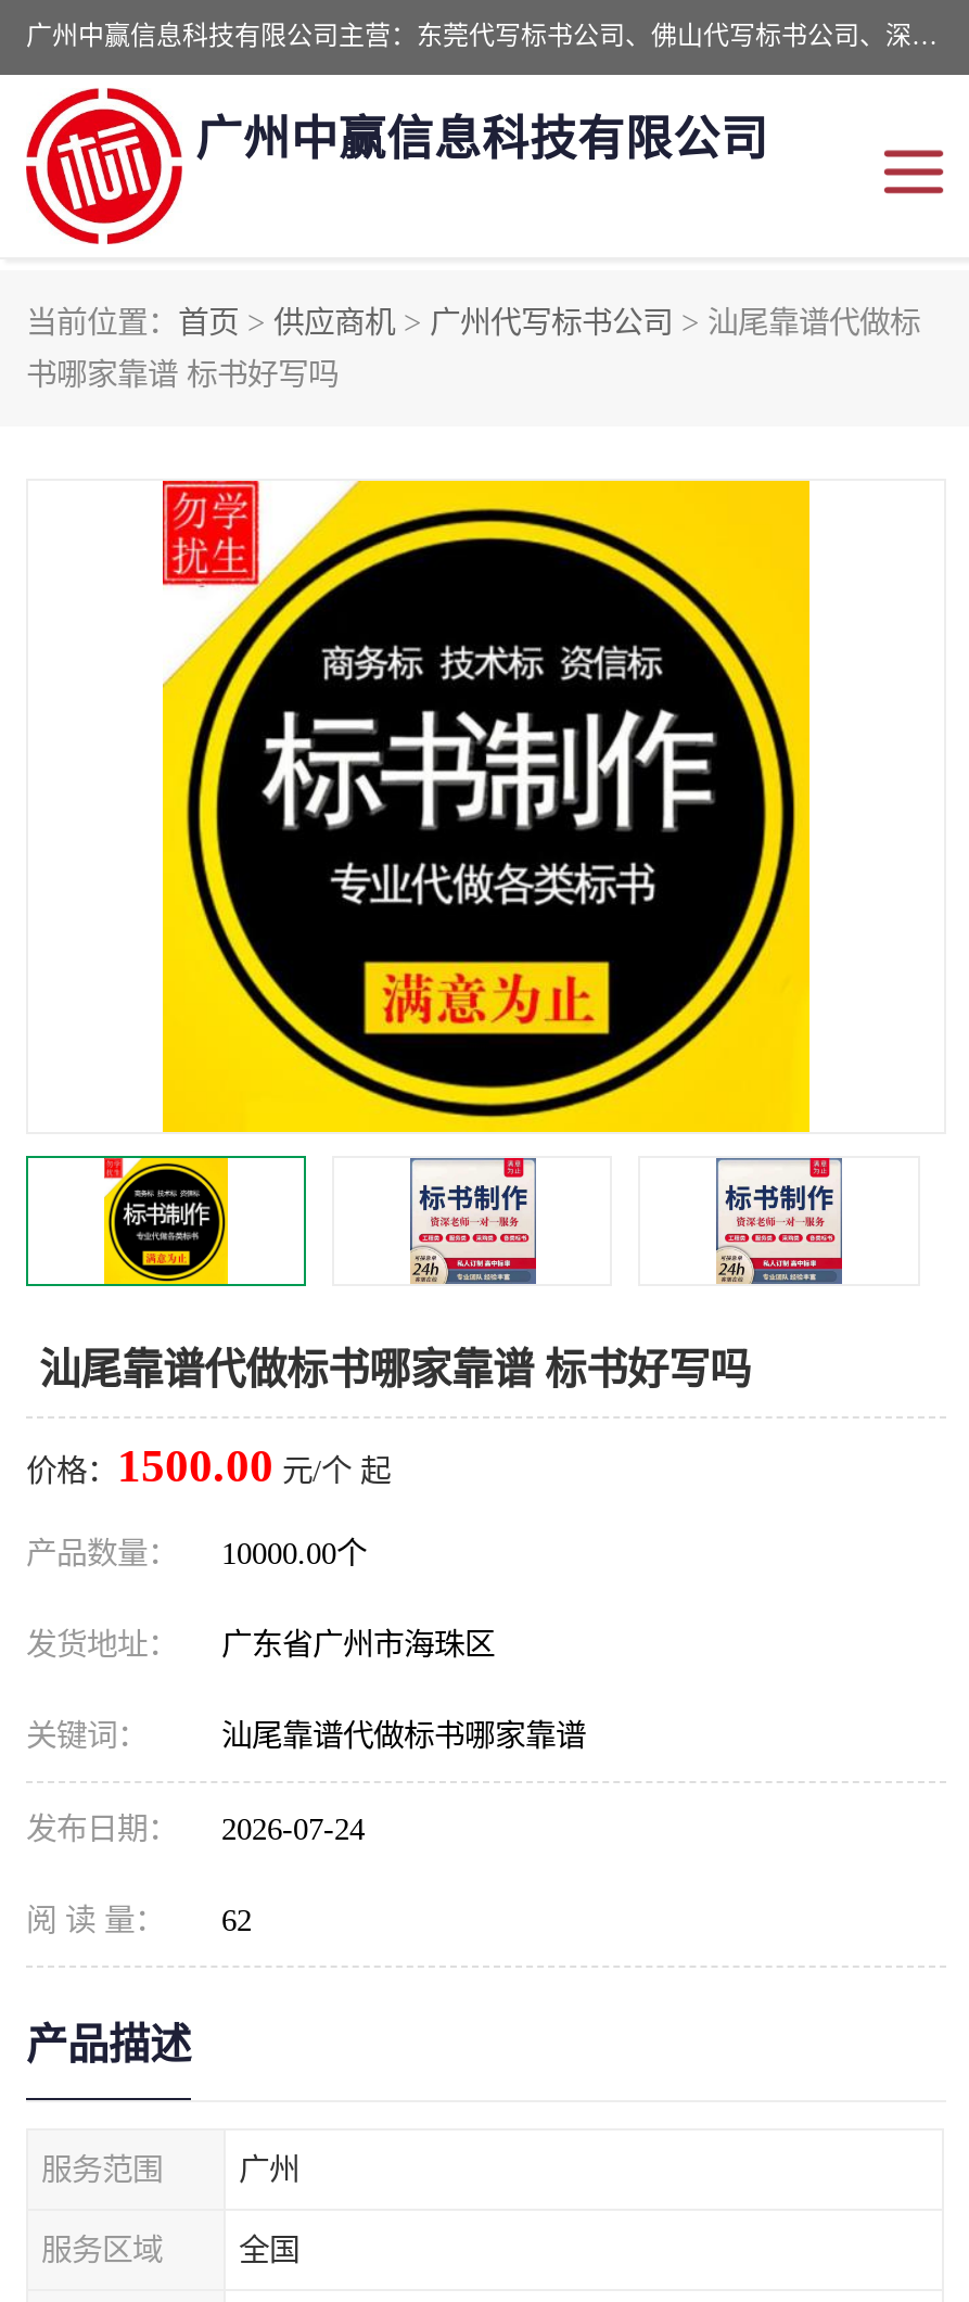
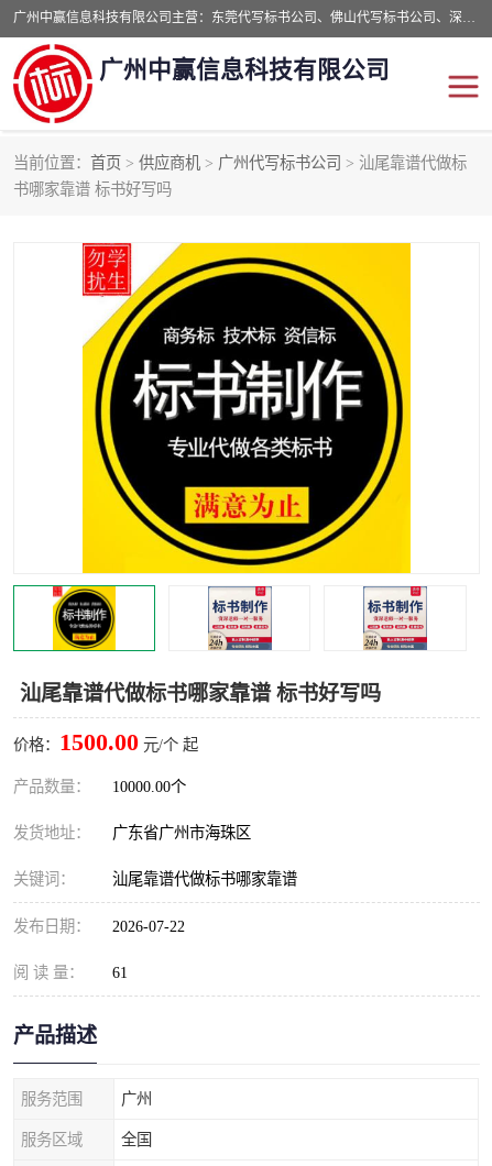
[26,1811,365,1846] 发布日期： 2026-07-24 -> [13,917,185,935] 发布日期： 2026-07-22
[26,1903,252,1937] 阅 读 量： 62 -> [13,964,128,981] 阅 读 量： 61

